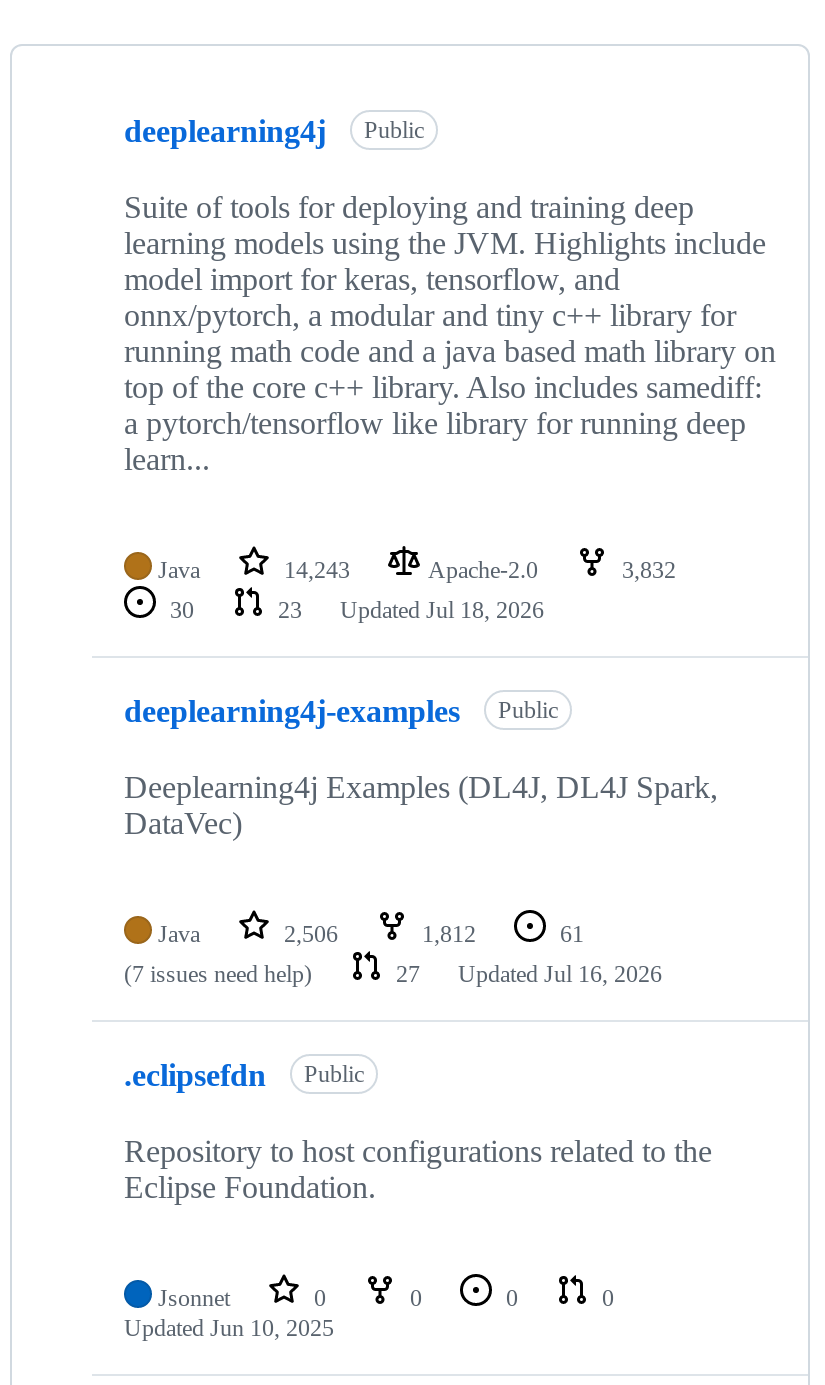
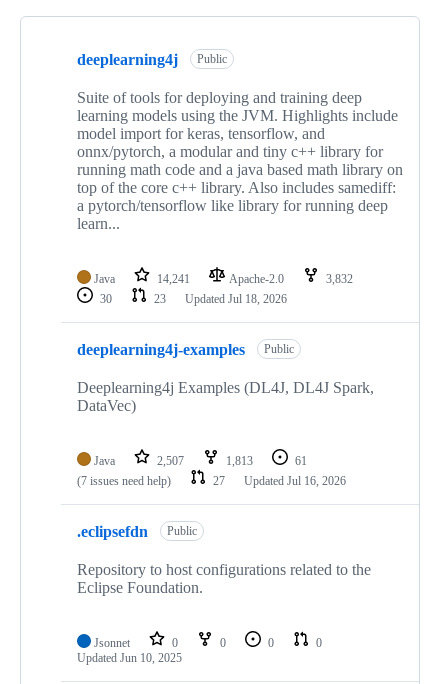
[278,556,350,584] 14,243 -> [154,272,190,286] 14,241
[278,920,338,948] 2,506 -> [154,454,184,468] 2,507
[416,920,476,948] 1,812 -> [223,454,253,468] 1,813

